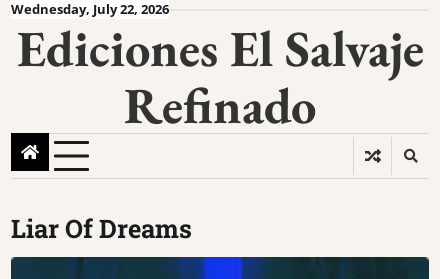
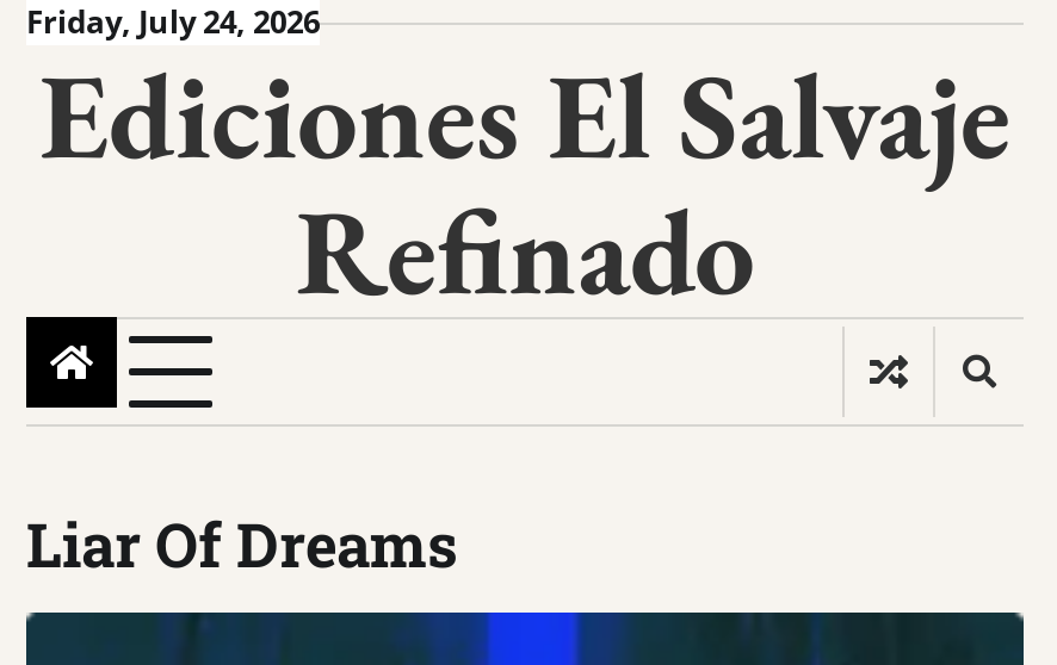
[11,0,169,18] Wednesday, July 22, 2026 -> [26,0,320,43] Friday, July 24, 2026

